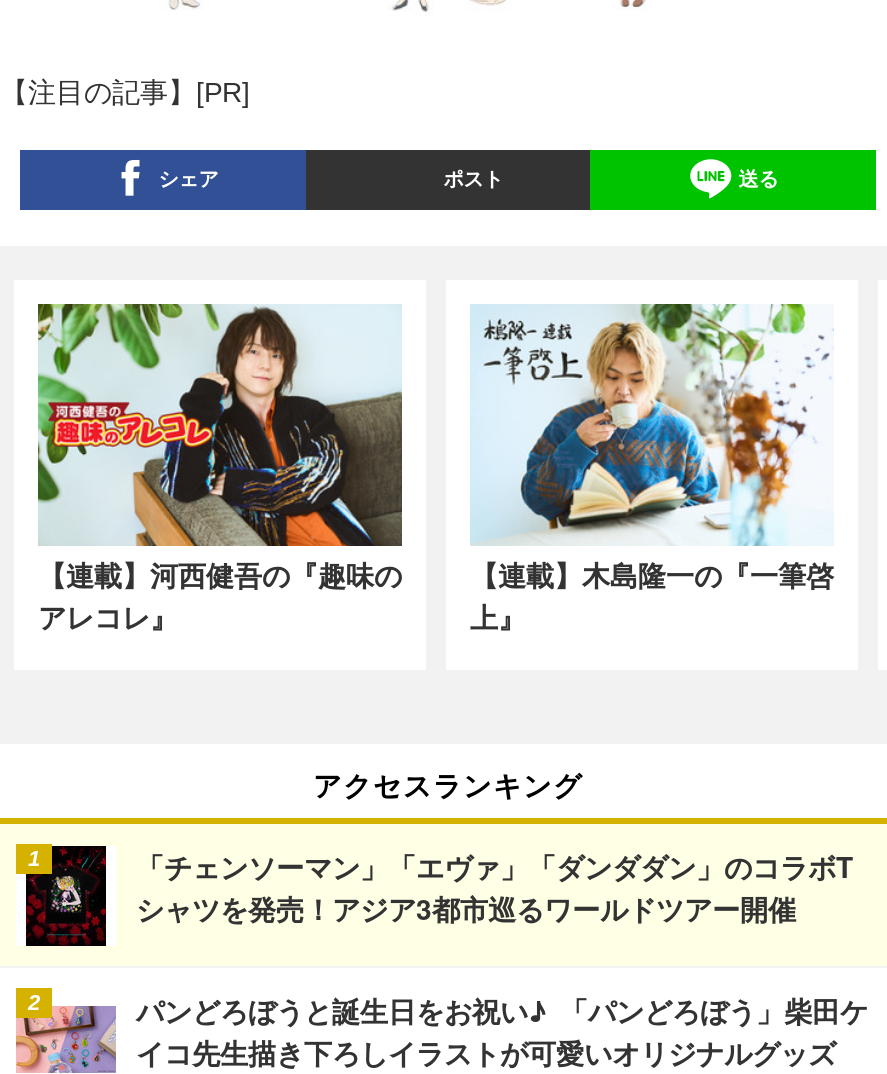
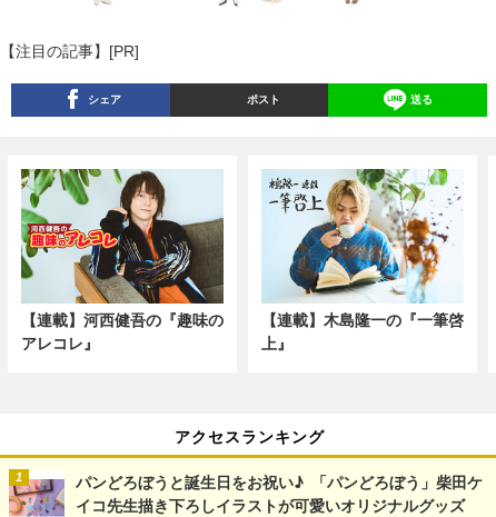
[18,844,854,970] [image] | 「チェンソーマン」「エヴァ」「ダンダダン」のコラボT | シャツを発売！アジア3都市巡るワールドツアー開催 -> none

